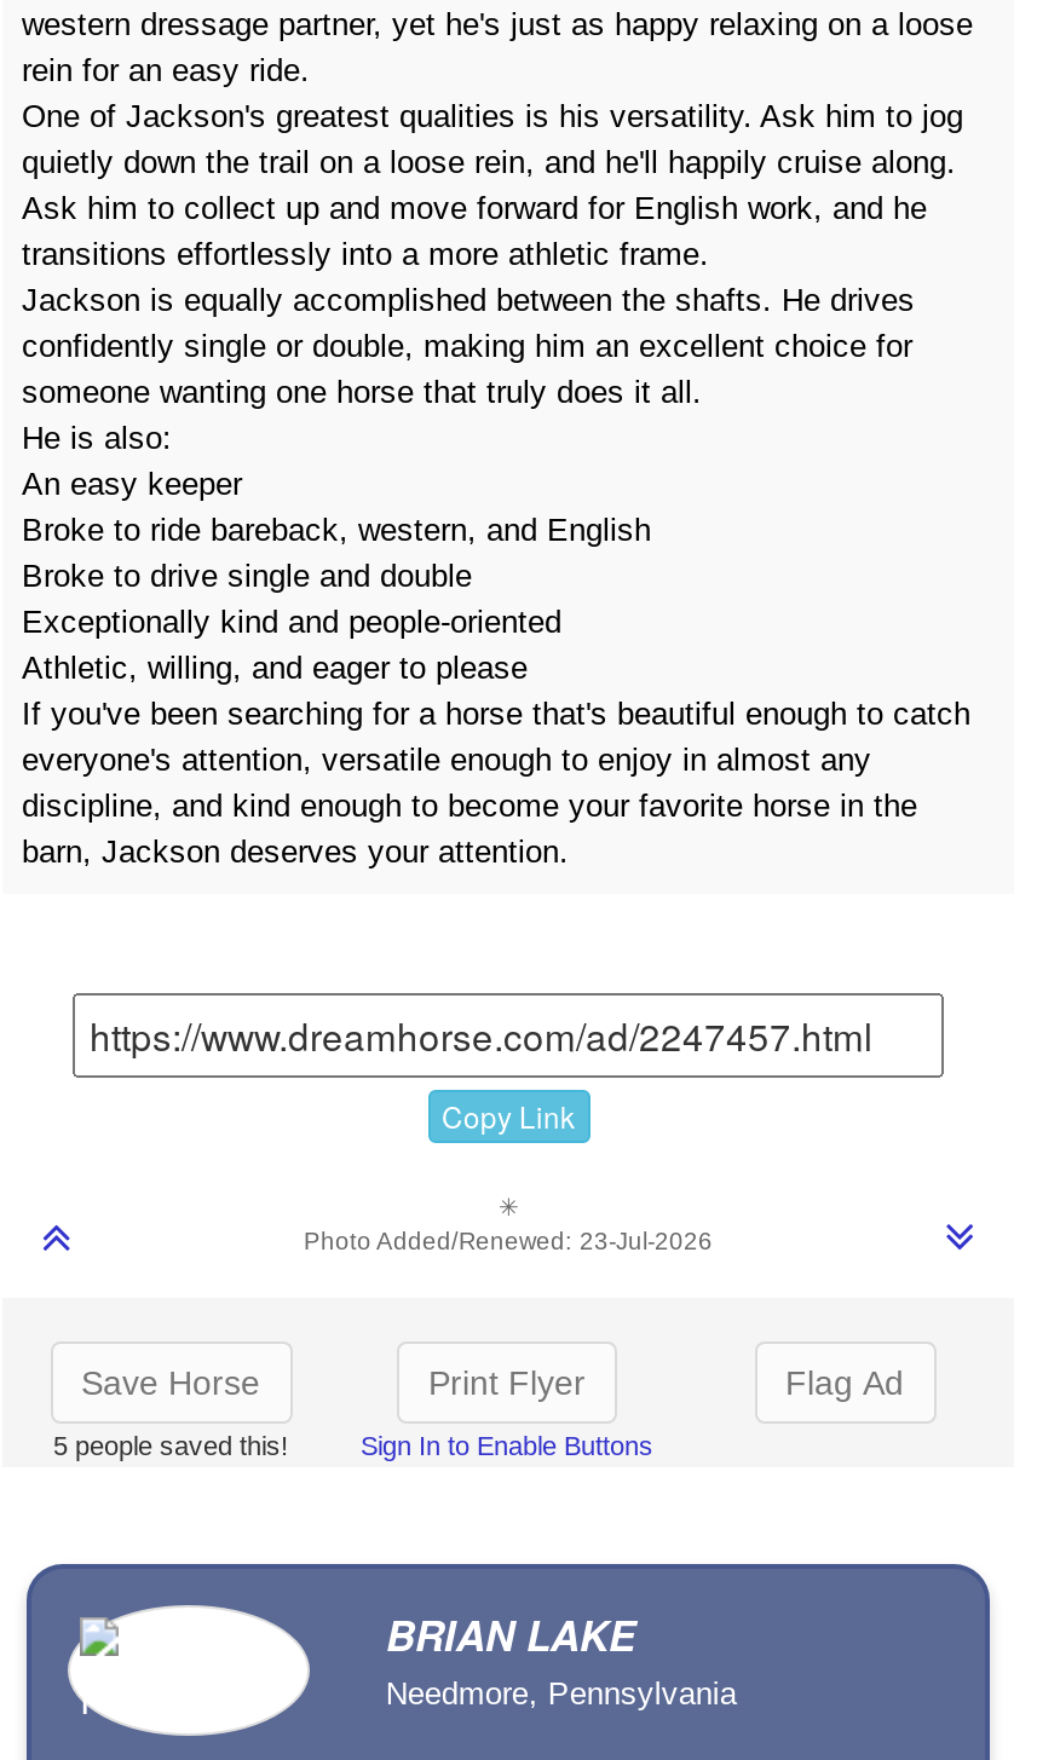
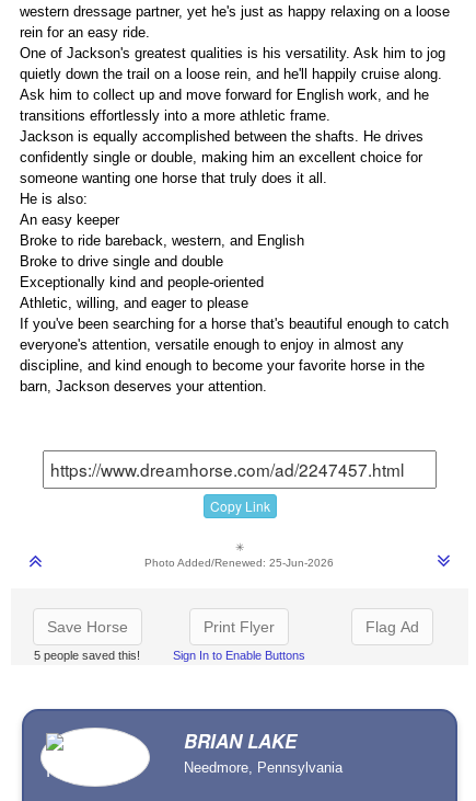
[304,1228,713,1255] Photo Added/Renewed: 23-Jul-2026 -> [145,556,334,568] Photo Added/Renewed: 25-Jun-2026

